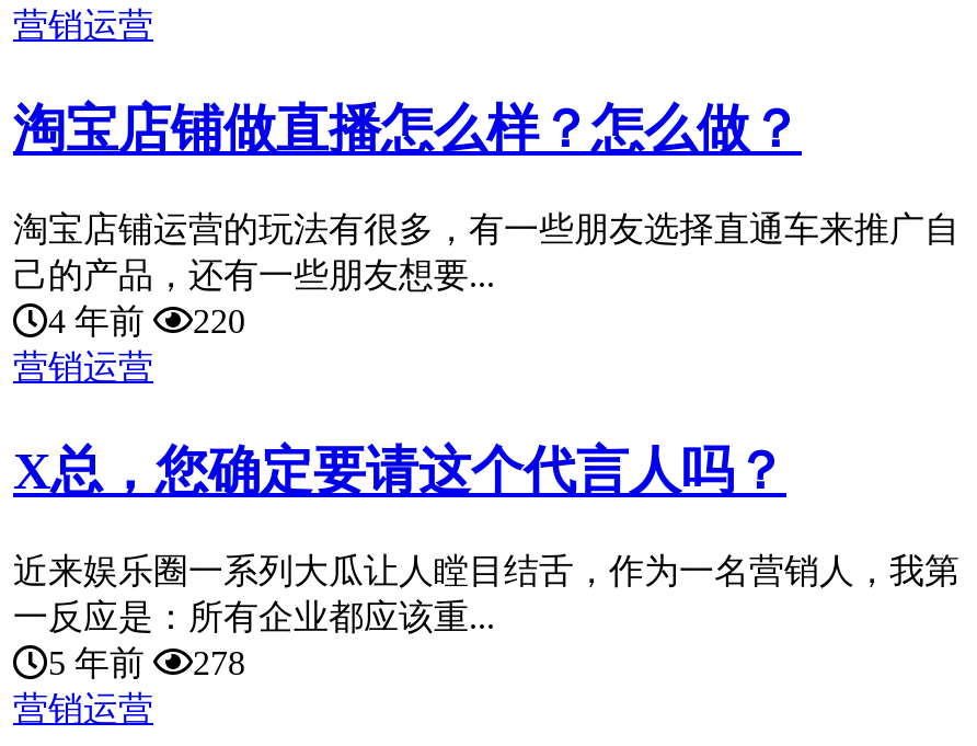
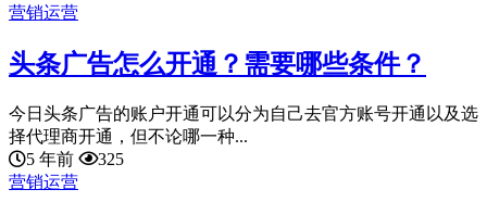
[13,101,959,635] 淘宝店铺做直播怎么样？怎么做？ | 淘宝店铺运营的玩法有很多，有一些朋友选择直通车来推广自 | 己的产品，还有一些朋友想要... | 4 年前 | 220 | 营销运营 | X总，您确定要请这个代言人吗？ | 近来娱乐圈一系列大瓜让人瞠目结舌，作为一名营销人，我第 | 一反应是：所有企业都应该重... -> [9,50,478,145] 头条广告怎么开通？需要哪些条件？ | 今日头条广告的账户开通可以分为自己去官方账号开通以及选 | 择代理商开通，但不论哪一种...
[48,643,245,681] 5 年前 278 -> [26,150,124,168] 5 年前 325

